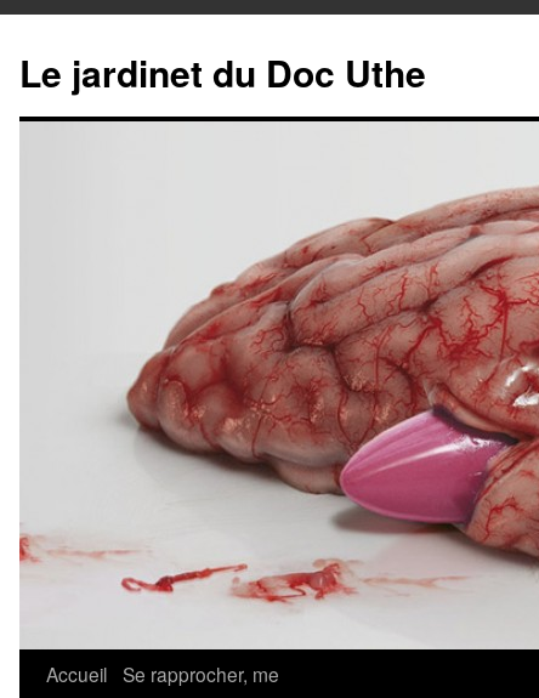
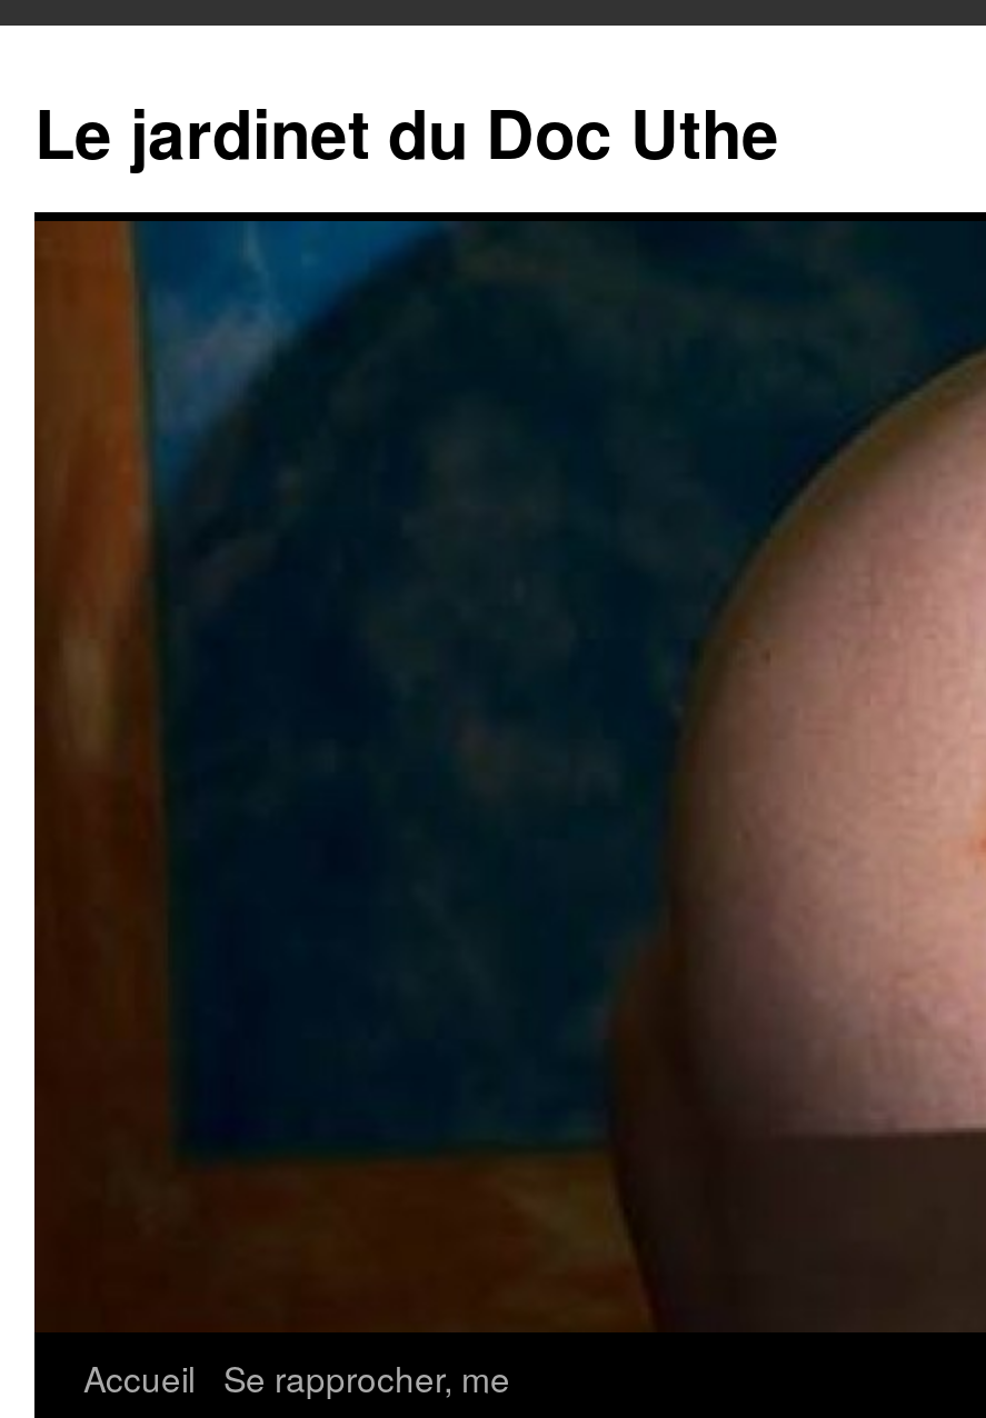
[18,120,535,651] [image] -> [32,221,979,1332] [image]

